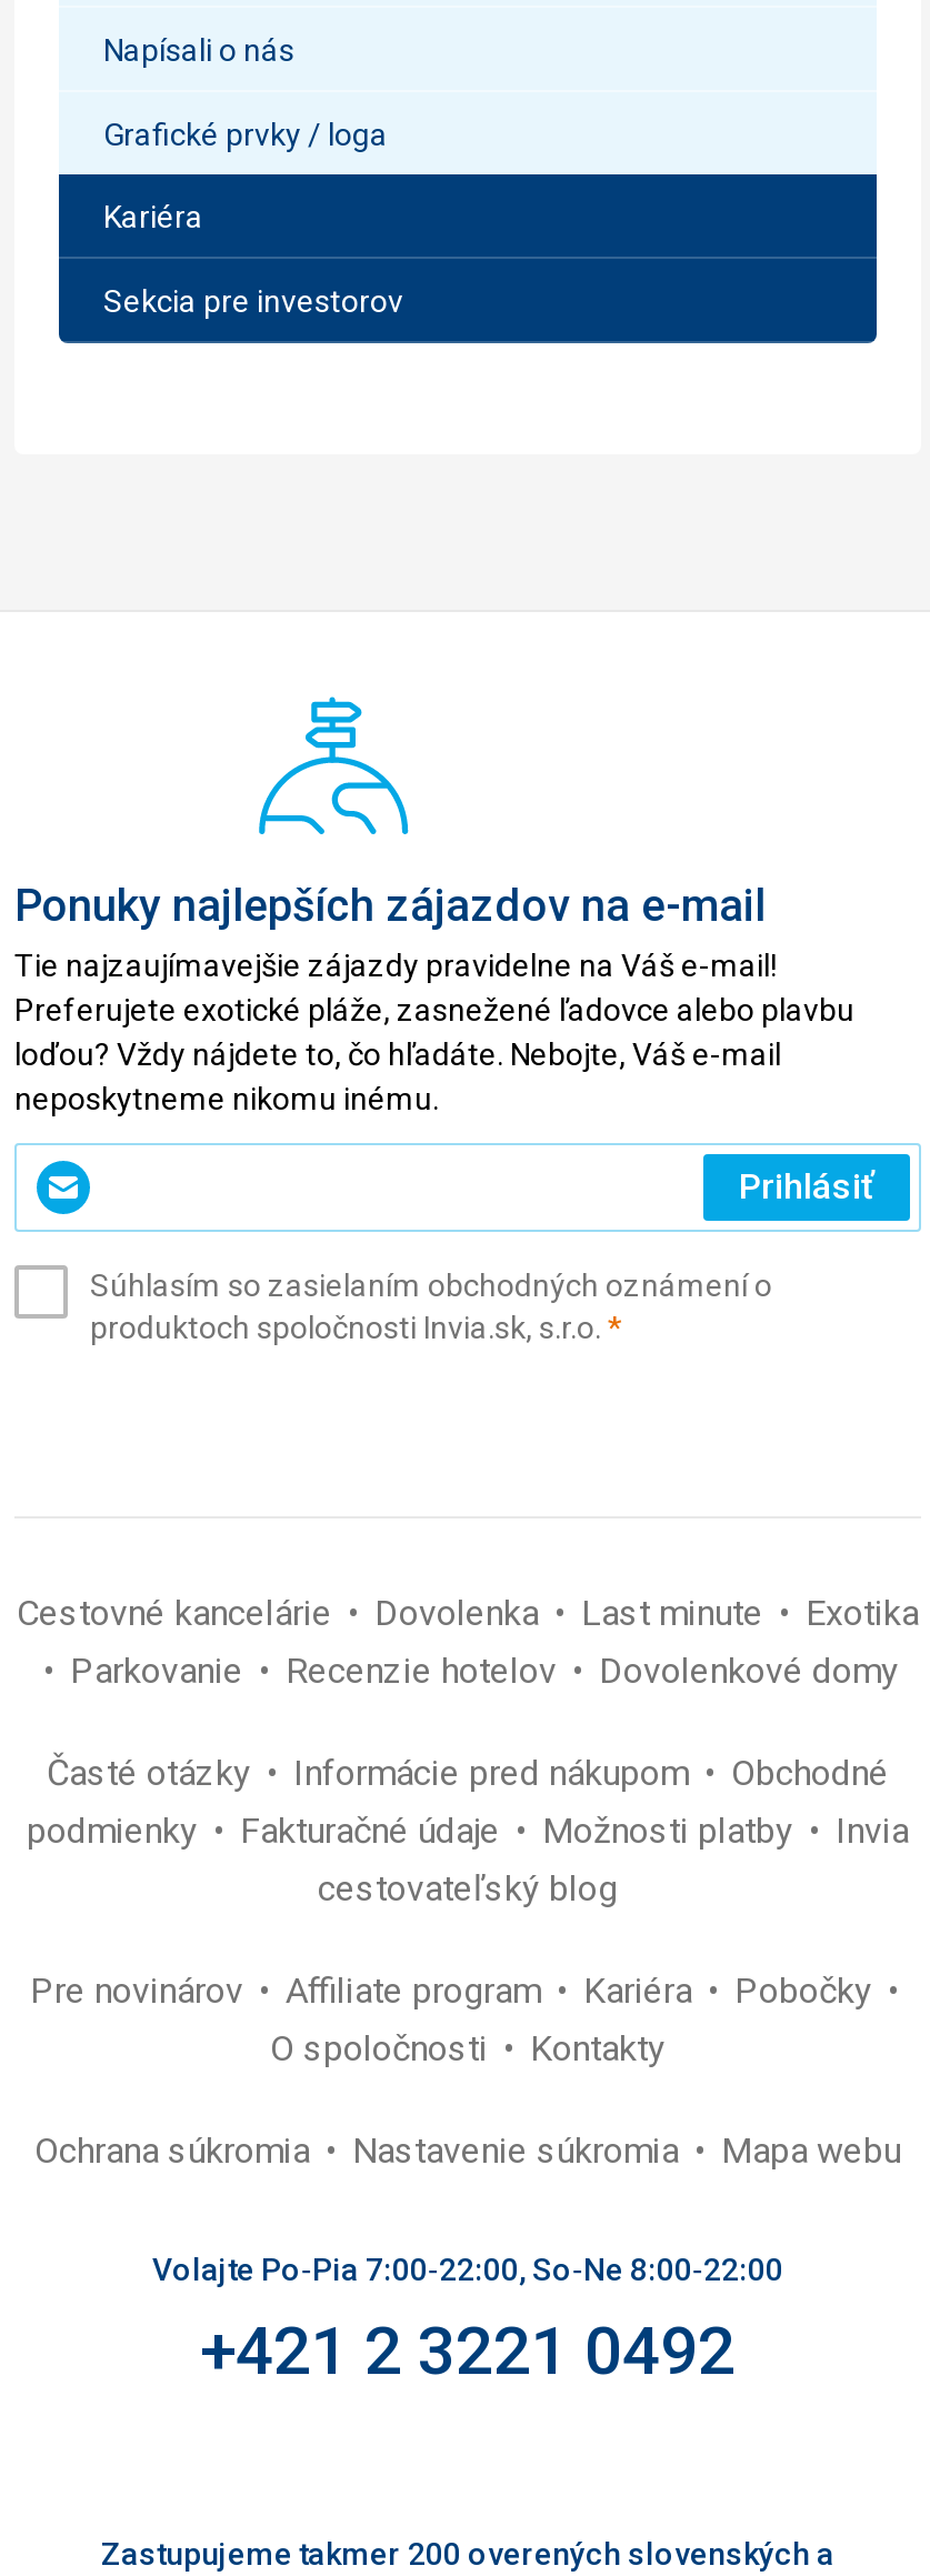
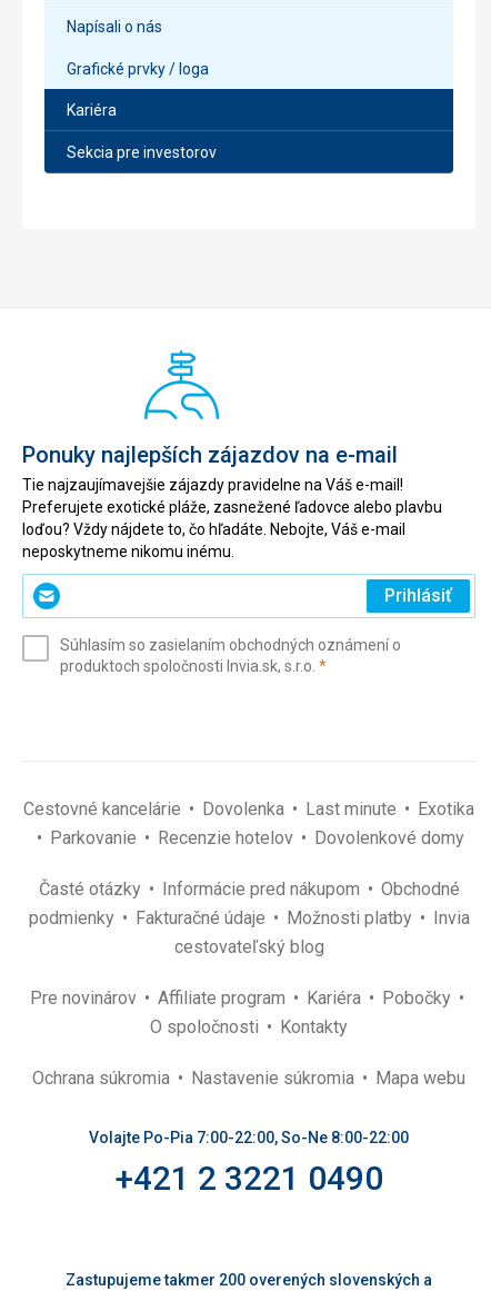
[152,2252,783,2287] Volajte Po‑Pia 7:00‑22:00, So‑Ne 8:00‑22:00 -> [89,1129,409,1146] Volajte Po-Pia 7:00-22:00, So-Ne 8:00-22:00
[200,2312,736,2389] +421 2 3221 0492 -> [115,1159,383,1198] +421 2 3221 0490

